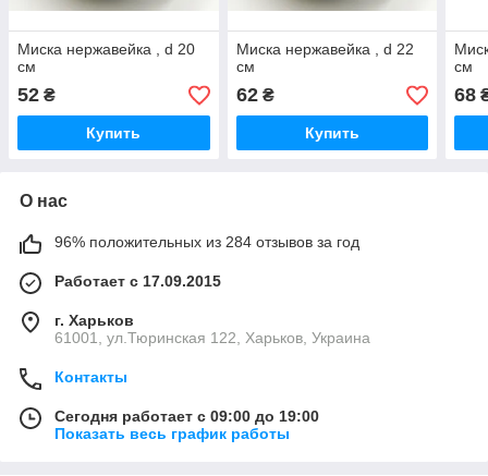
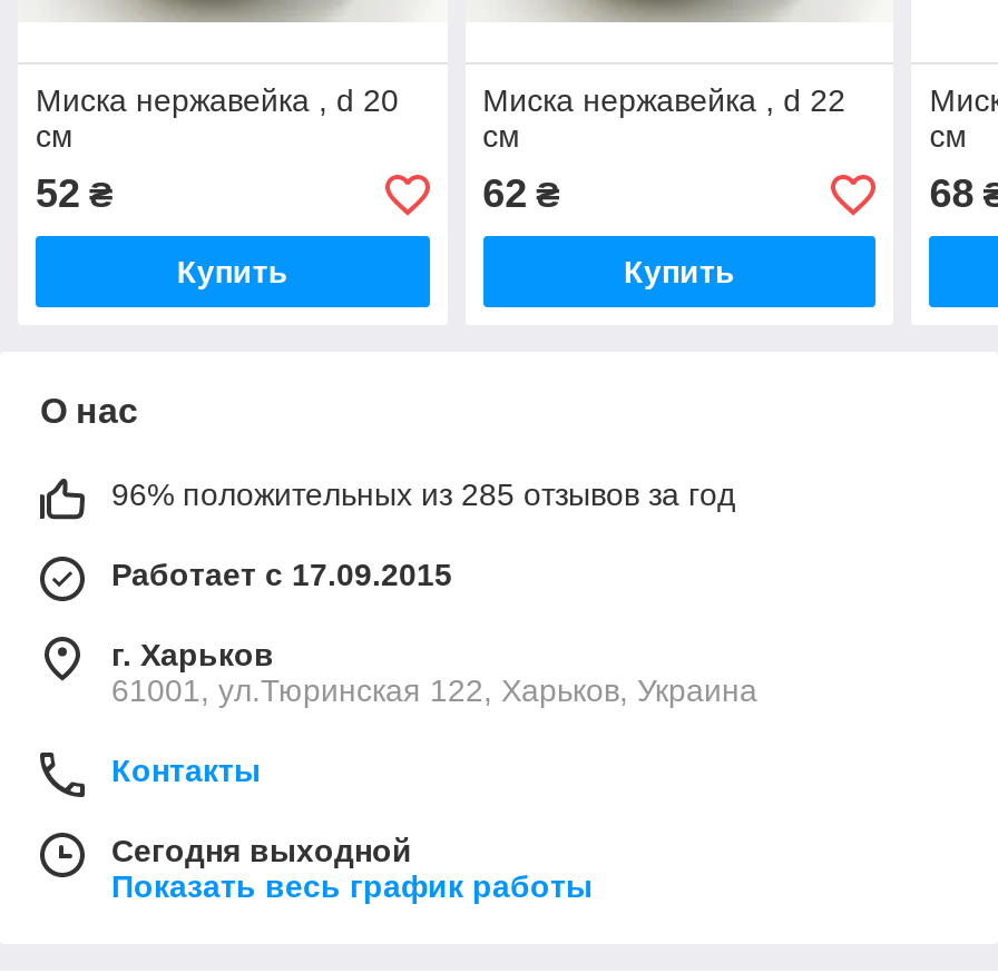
[54,234,359,251] 96% положительных из 284 отзывов за год -> [111,477,735,513] 96% положительных из 285 отзывов за год
[54,408,319,425] Сегодня работает с 09:00 до 19:00 -> [111,834,412,869] Сегодня выходной

